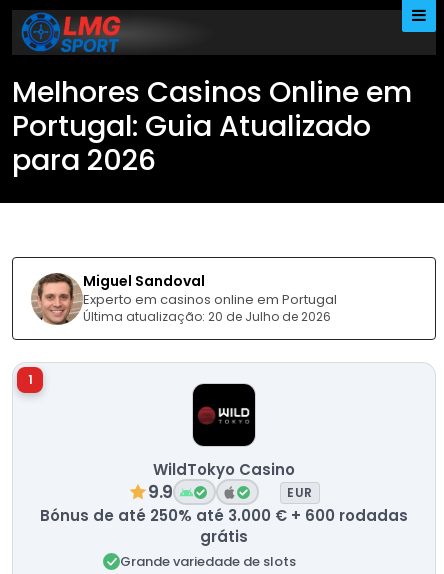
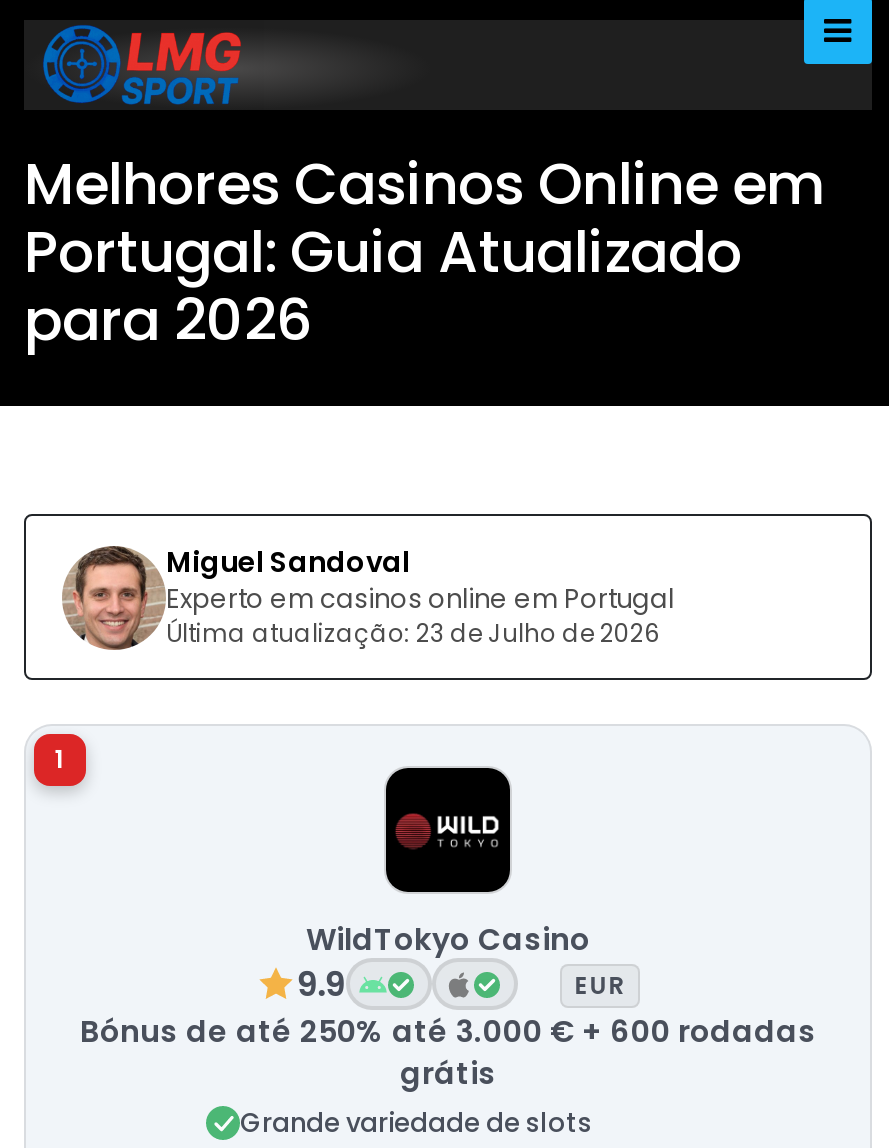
[83,308,331,325] Última atualização: 20 de Julho de 2026 -> [166,616,660,650] Última atualização: 23 de Julho de 2026

